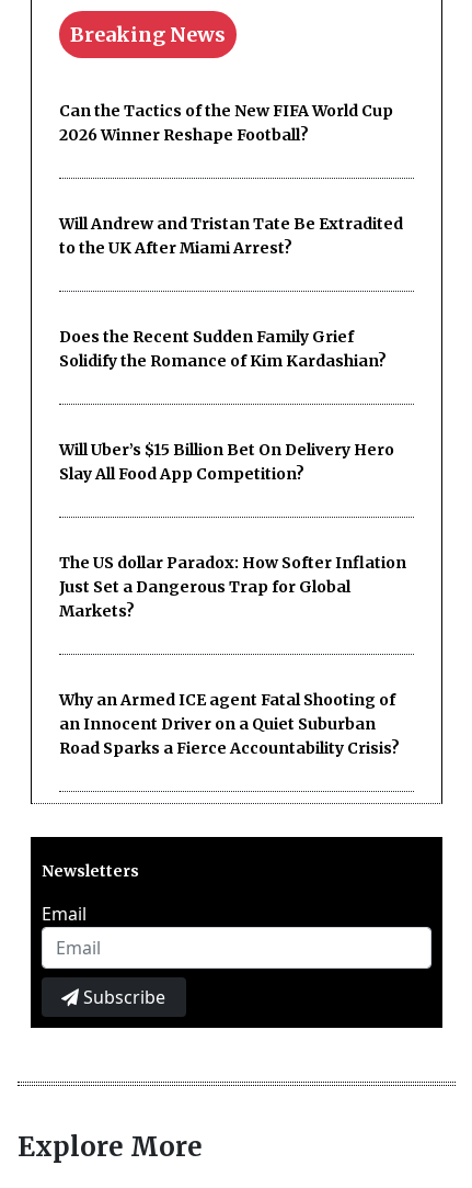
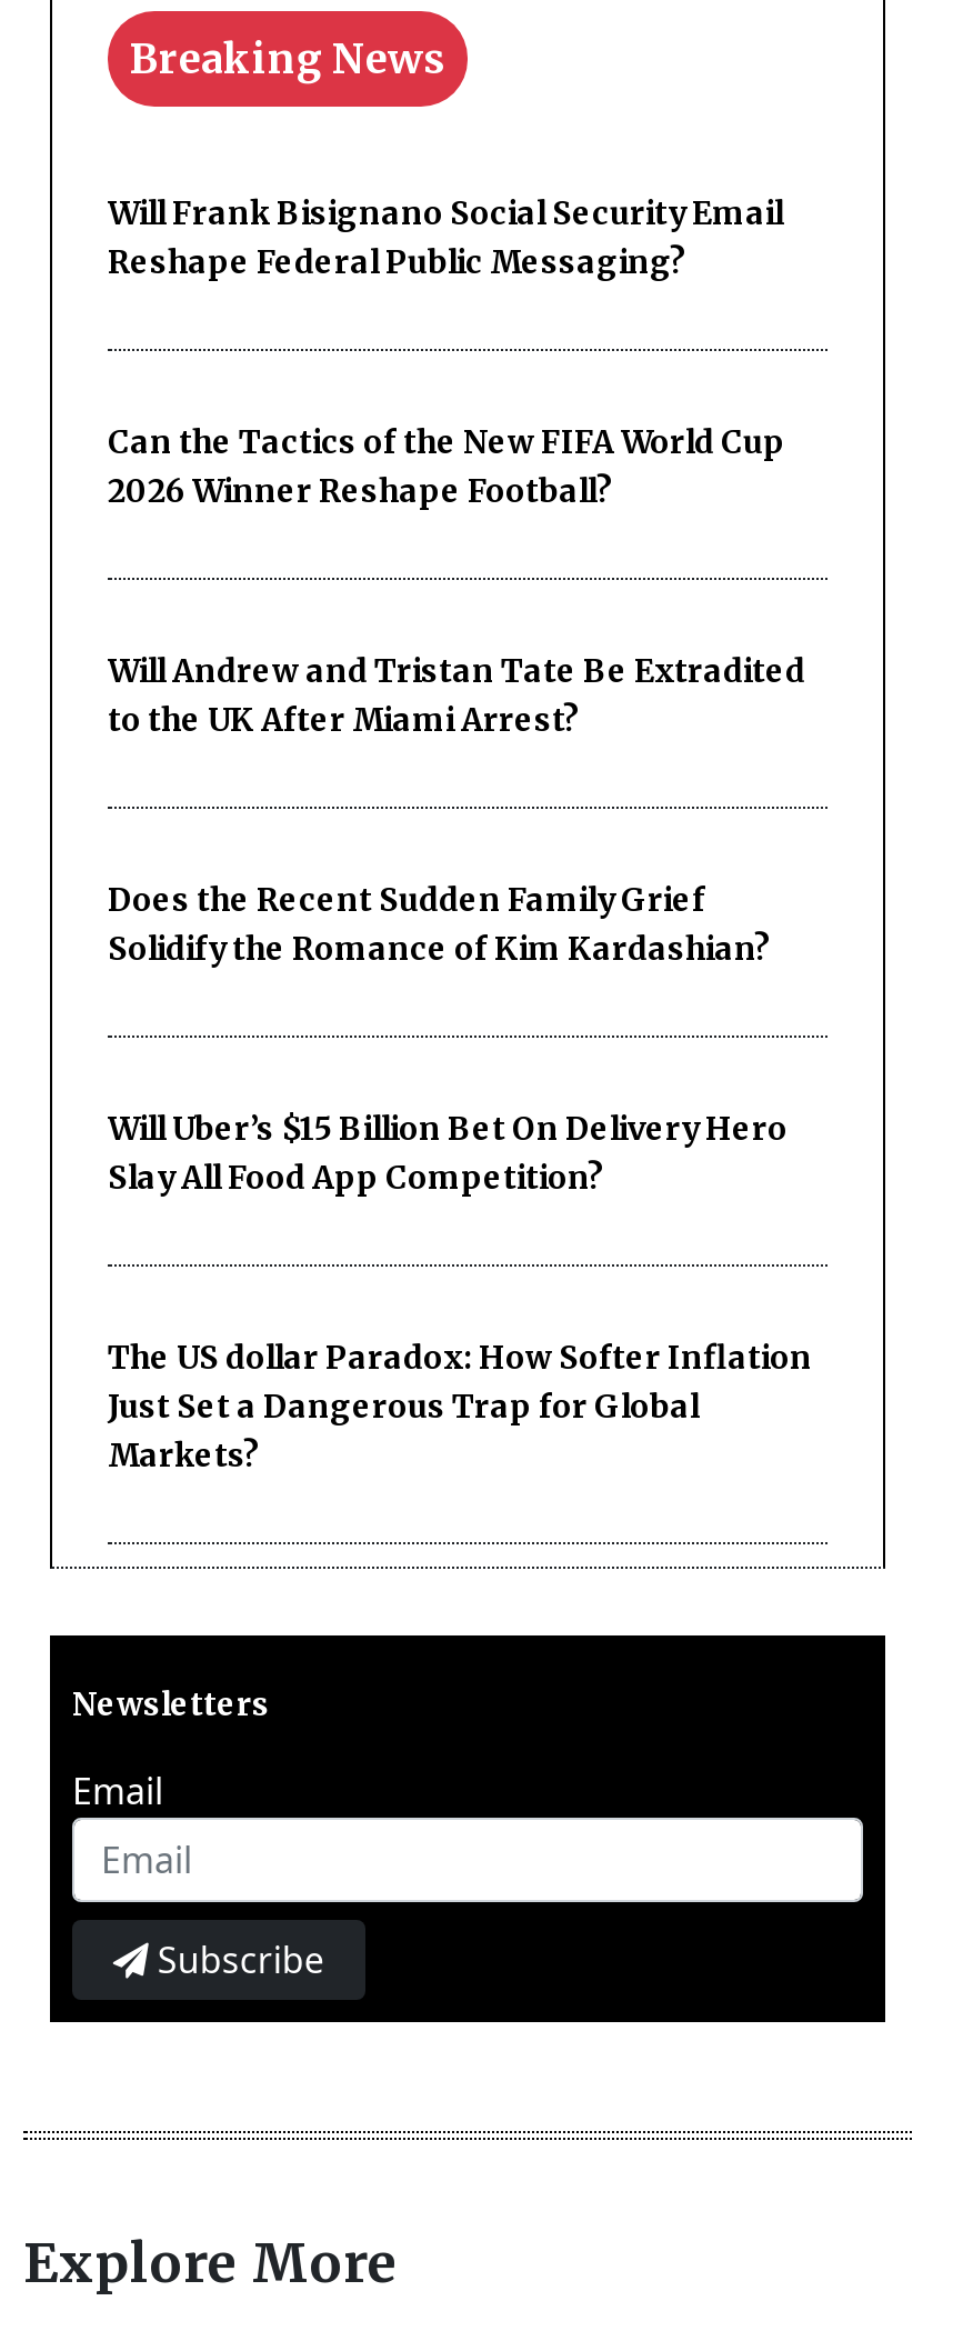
none -> [108,193,783,282] Will Frank Bisignano Social Security Email | Reshape Federal Public Messaging?
moved [59,101,406,621] -> [108,422,812,1475]: Can the Tactics of the New FIFA World Cup | 2026 Winner Reshape Football? | Will Andrew and Tristan Tate Be Extradited | ... | Just Set a Dangerous Trap for Global | Markets?
[59,690,400,758] Why an Armed ICE agent Fatal Shooting of | an Innocent Driver on a Quiet Suburban | Road Sparks a Fierce Accountability Crisis? -> none

